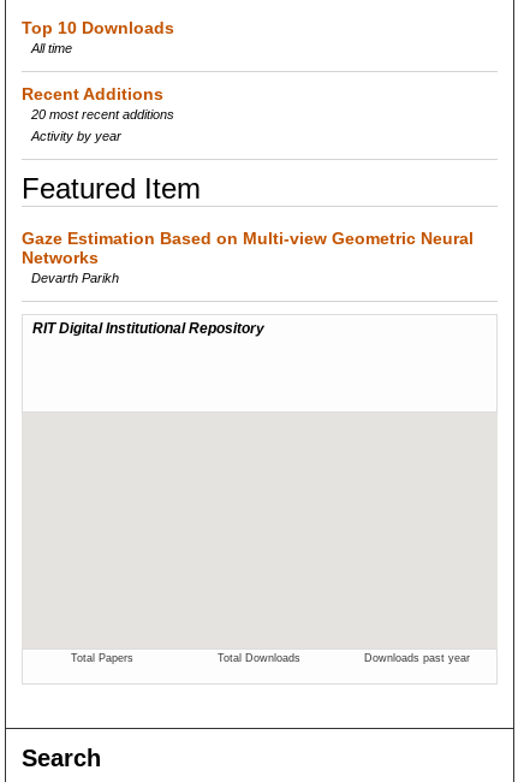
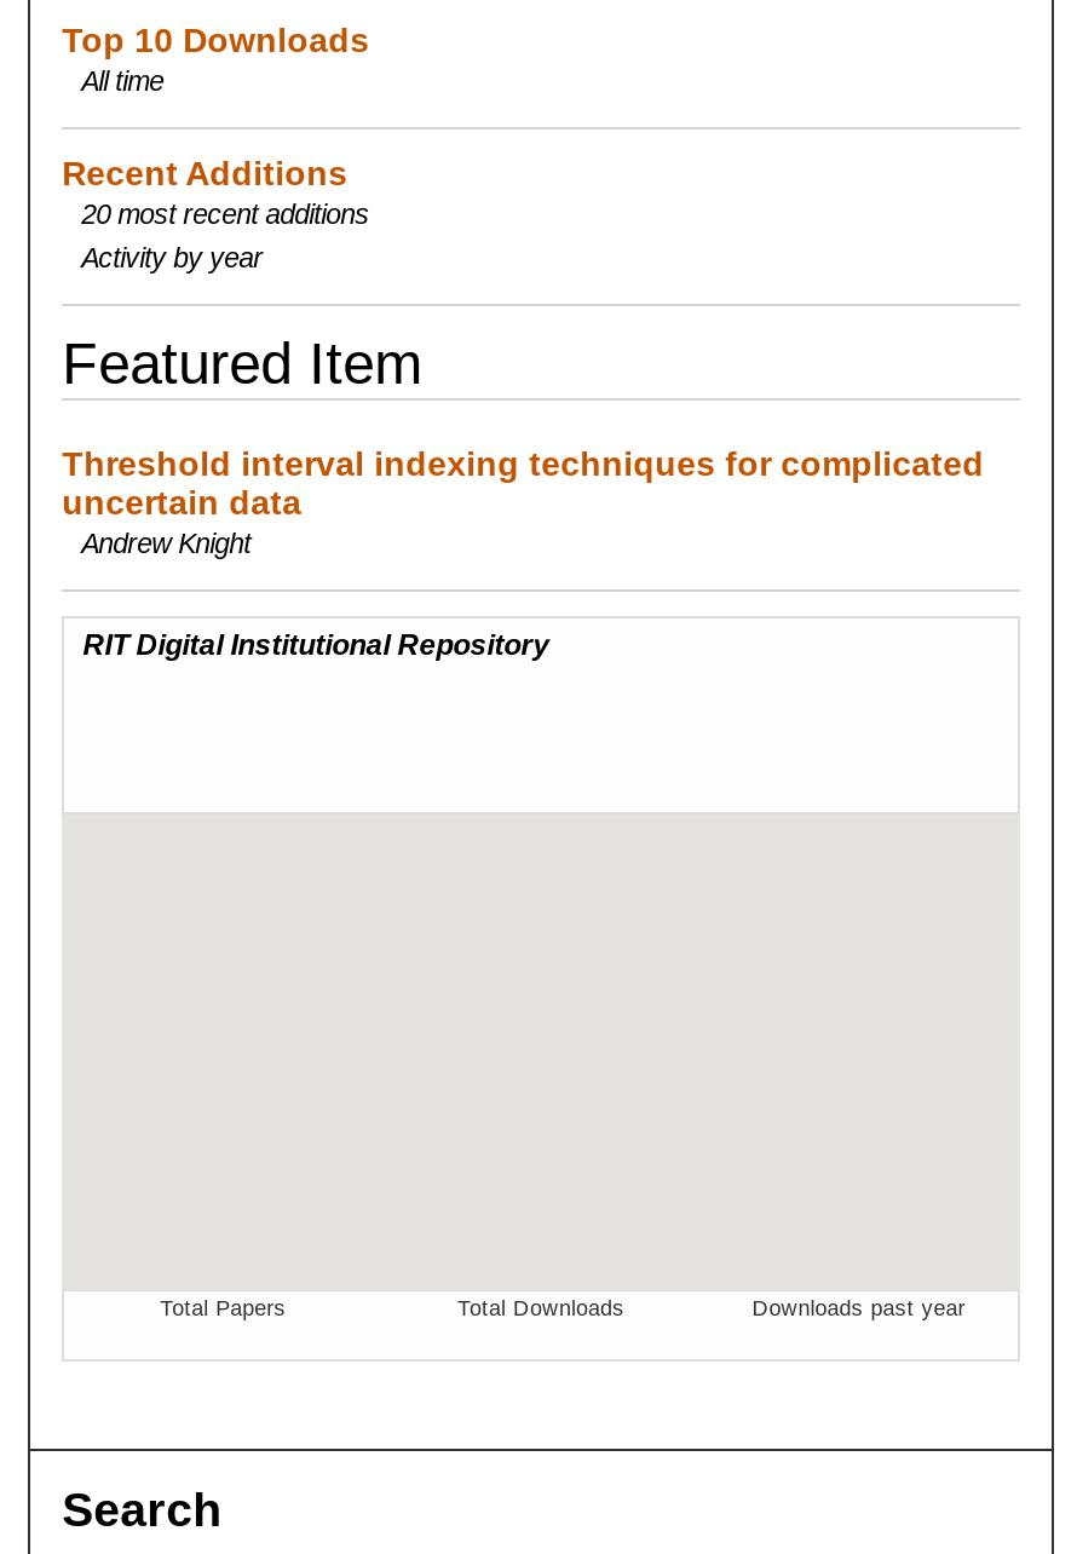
[22,228,474,285] Gaze Estimation Based on Multi-view Geometric Neural | Networks | Devarth Parikh -> [62,444,984,557] Threshold interval indexing techniques for complicated | uncertain data | Andrew Knight

